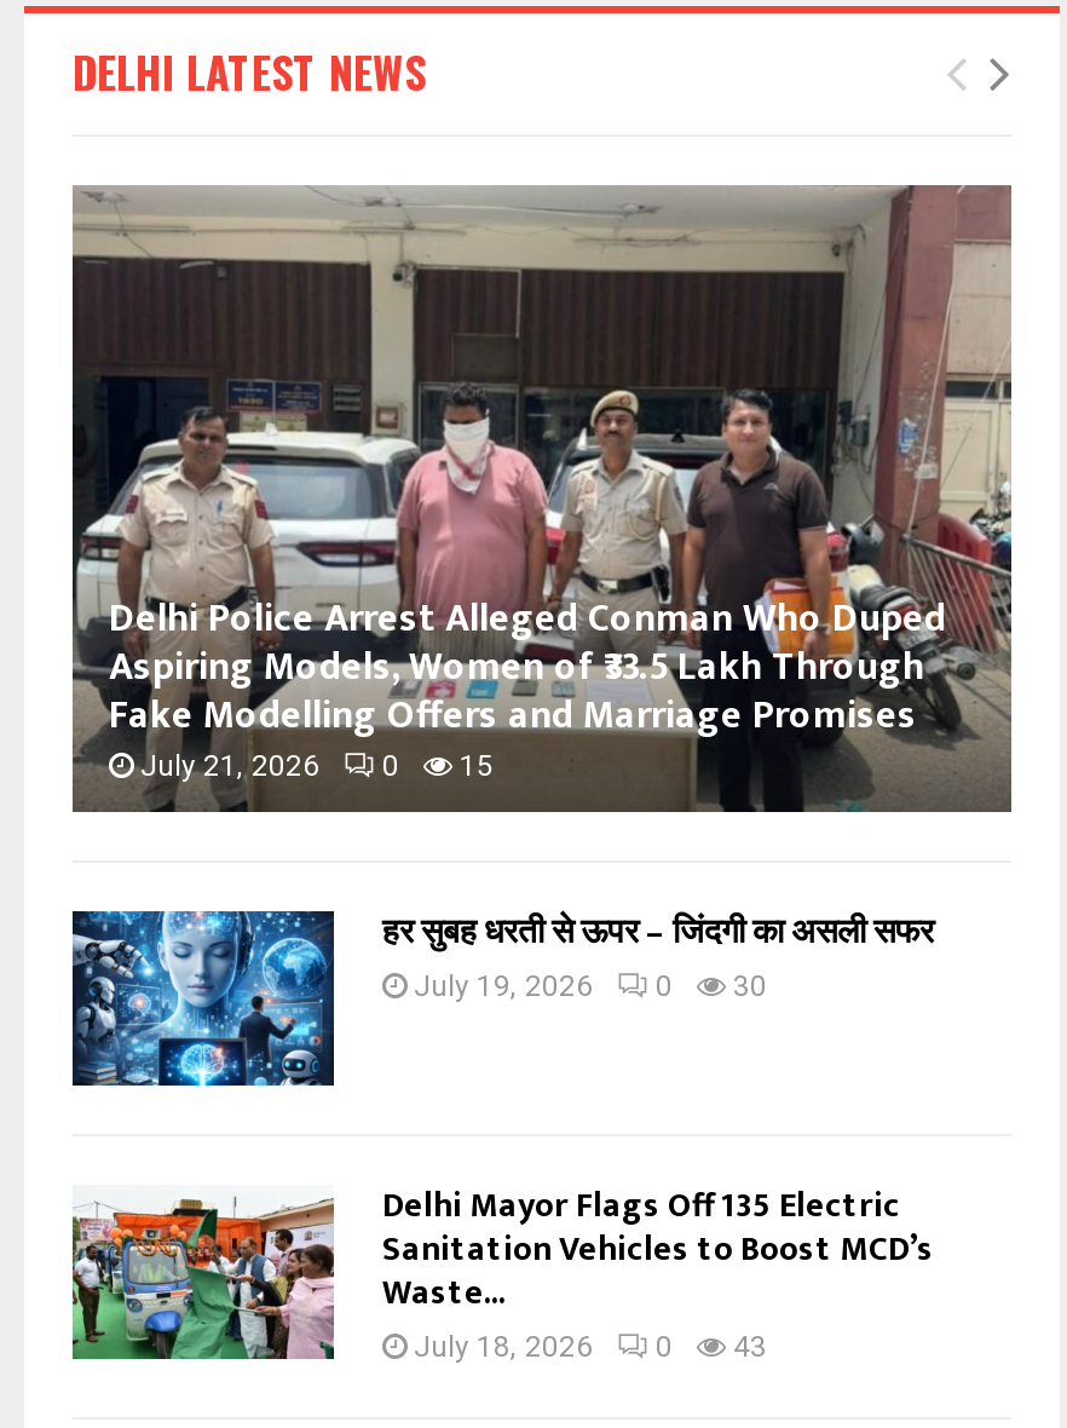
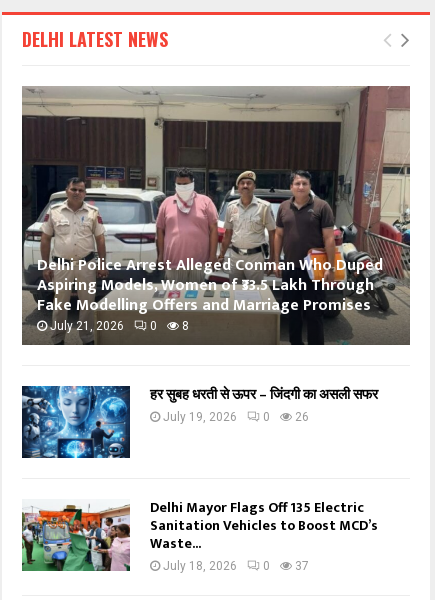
[140,748,494,782] July 21, 2026 0 15 -> [50,319,189,333] July 21, 2026 0 8
[414,969,767,1003] July 19, 2026 0 30 -> [163,410,309,424] July 19, 2026 0 26
[414,1329,767,1363] July 18, 2026 0 43 -> [163,559,309,573] July 18, 2026 0 37

